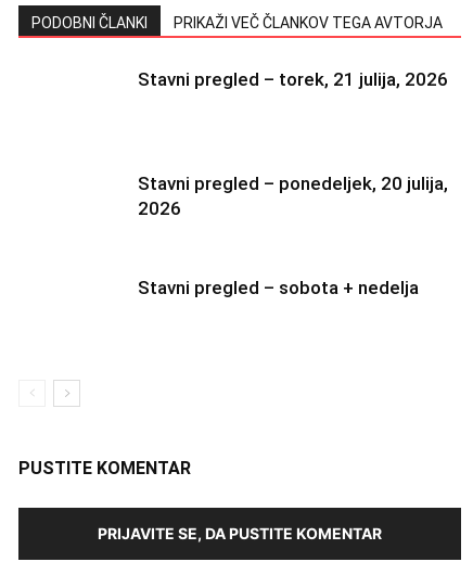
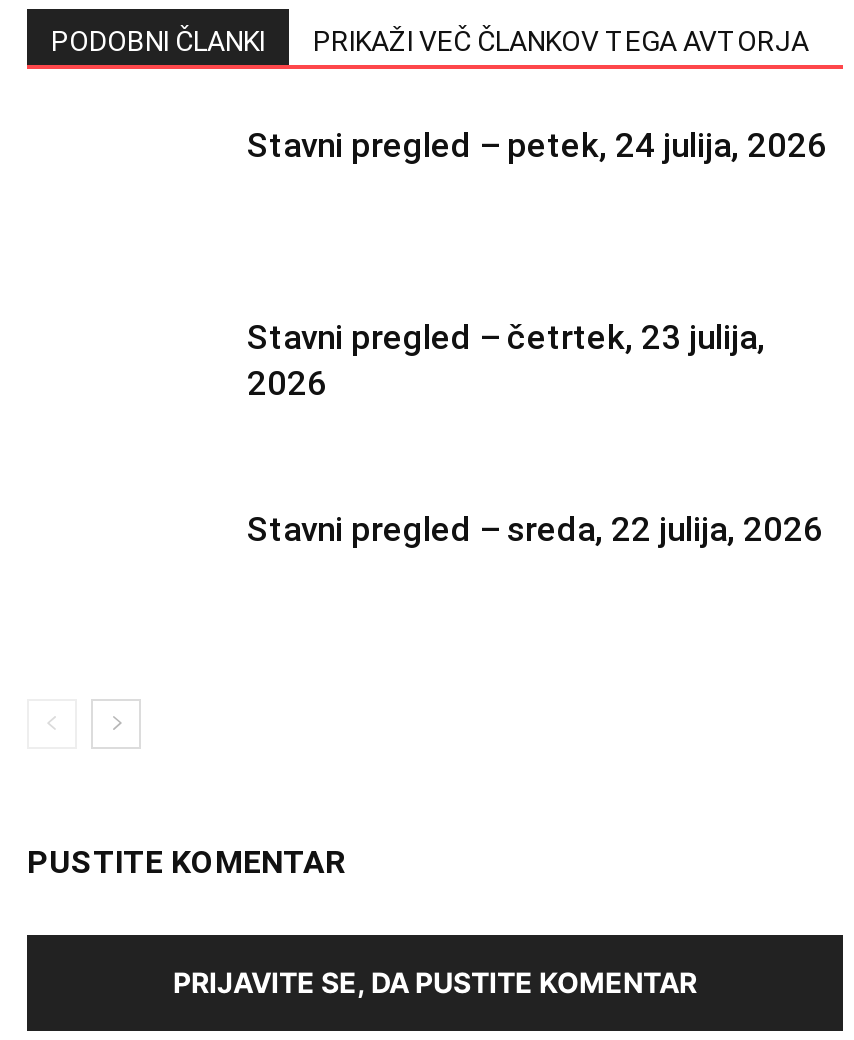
[138,68,448,90] Stavni pregled – torek, 21 julija, 2026 -> [247,124,827,164] Stavni pregled – petek, 24 julija, 2026
[138,172,448,194] Stavni pregled – ponedeljek, 20 julija, -> [247,316,765,356] Stavni pregled – četrtek, 23 julija,
[138,276,419,298] Stavni pregled – sobota + nedelja -> [247,508,823,548] Stavni pregled – sreda, 22 julija, 2026

